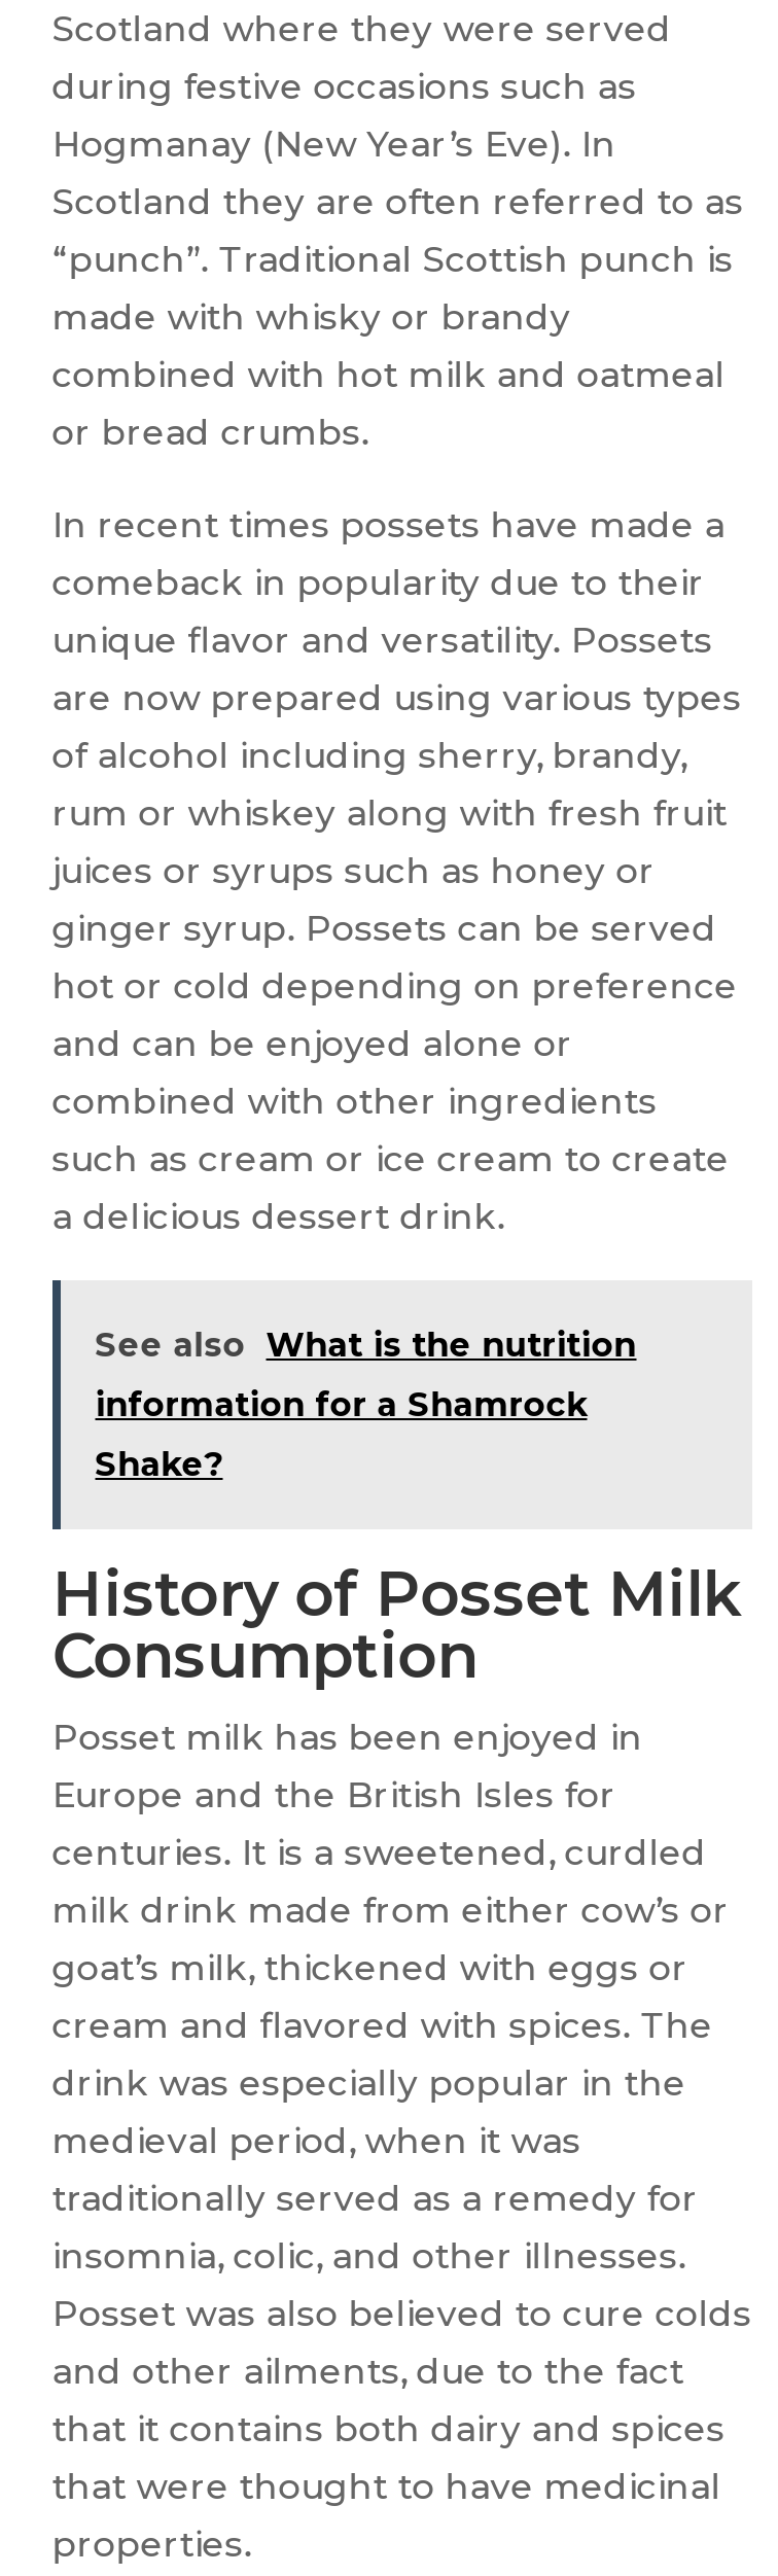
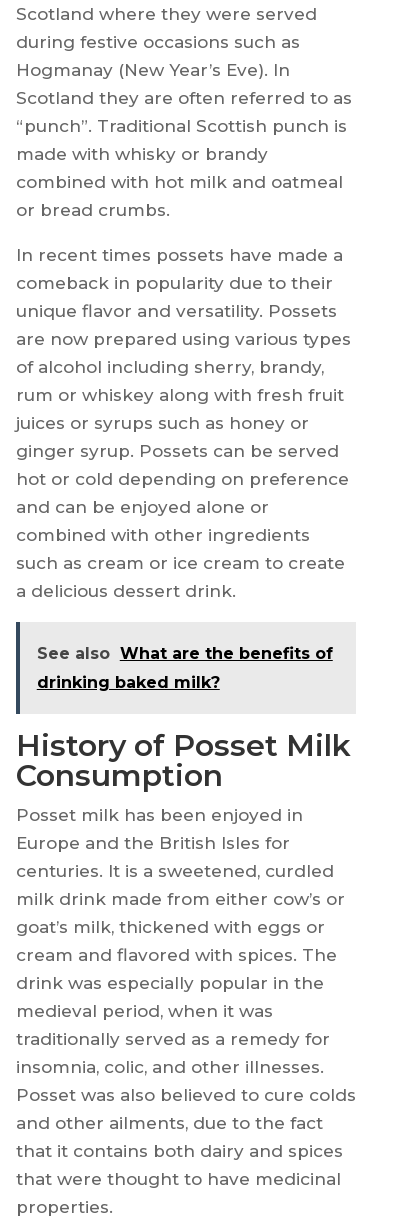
[95,1326,637,1484] See also What is the nutrition | information for a Shamrock | Shake? -> [37,644,333,692] See also What are the benefits of | drinking baked milk?

